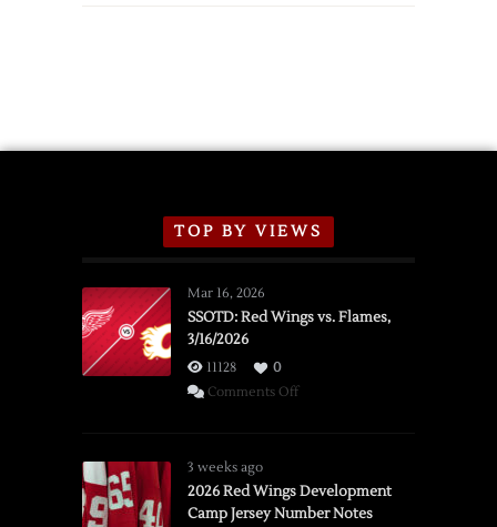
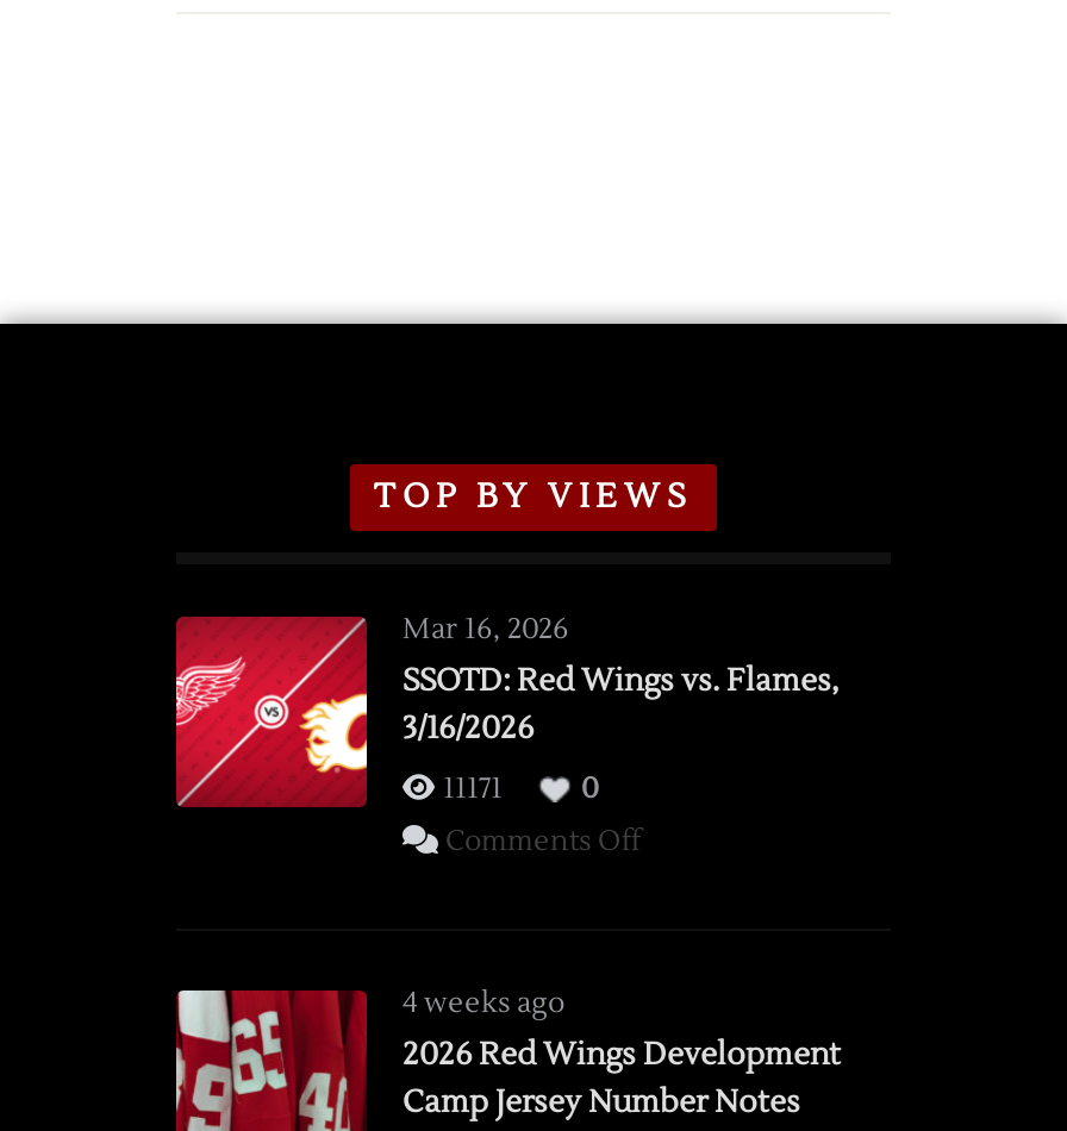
[203,359,236,376] 11128 -> [436,771,503,807] 11171
[187,459,263,476] 3 weeks ago -> [403,986,564,1021] 4 weeks ago

